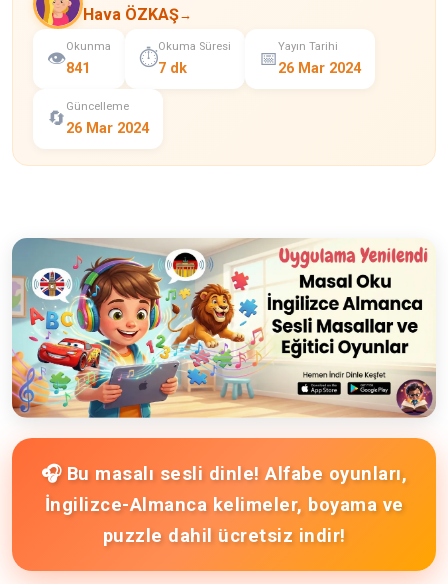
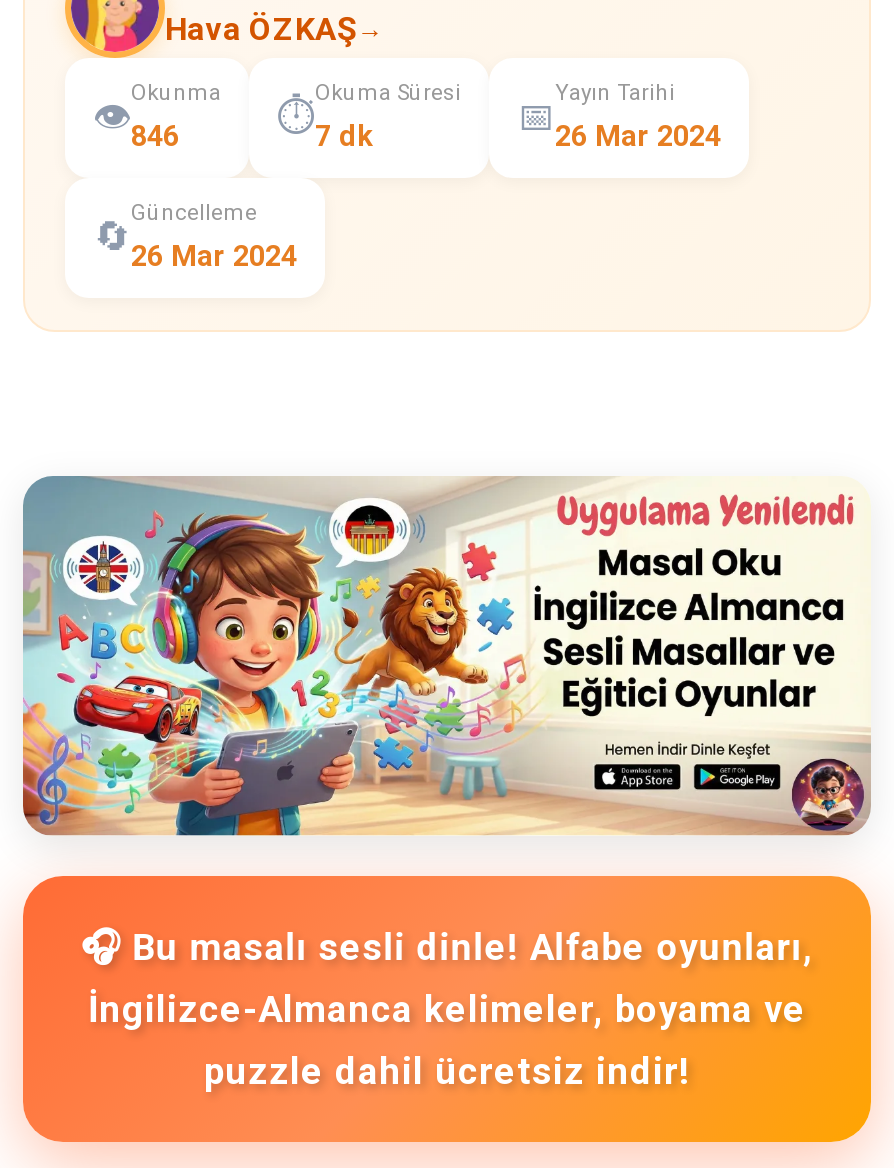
[66,60,90,77] 841 -> [131,120,179,154] 846

